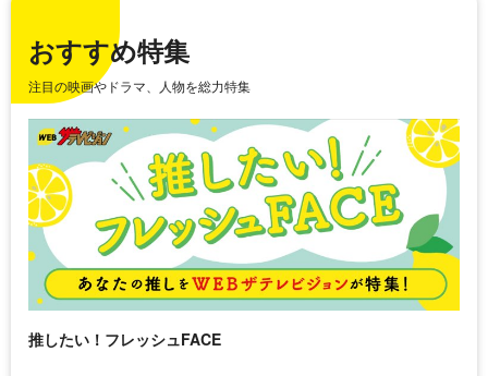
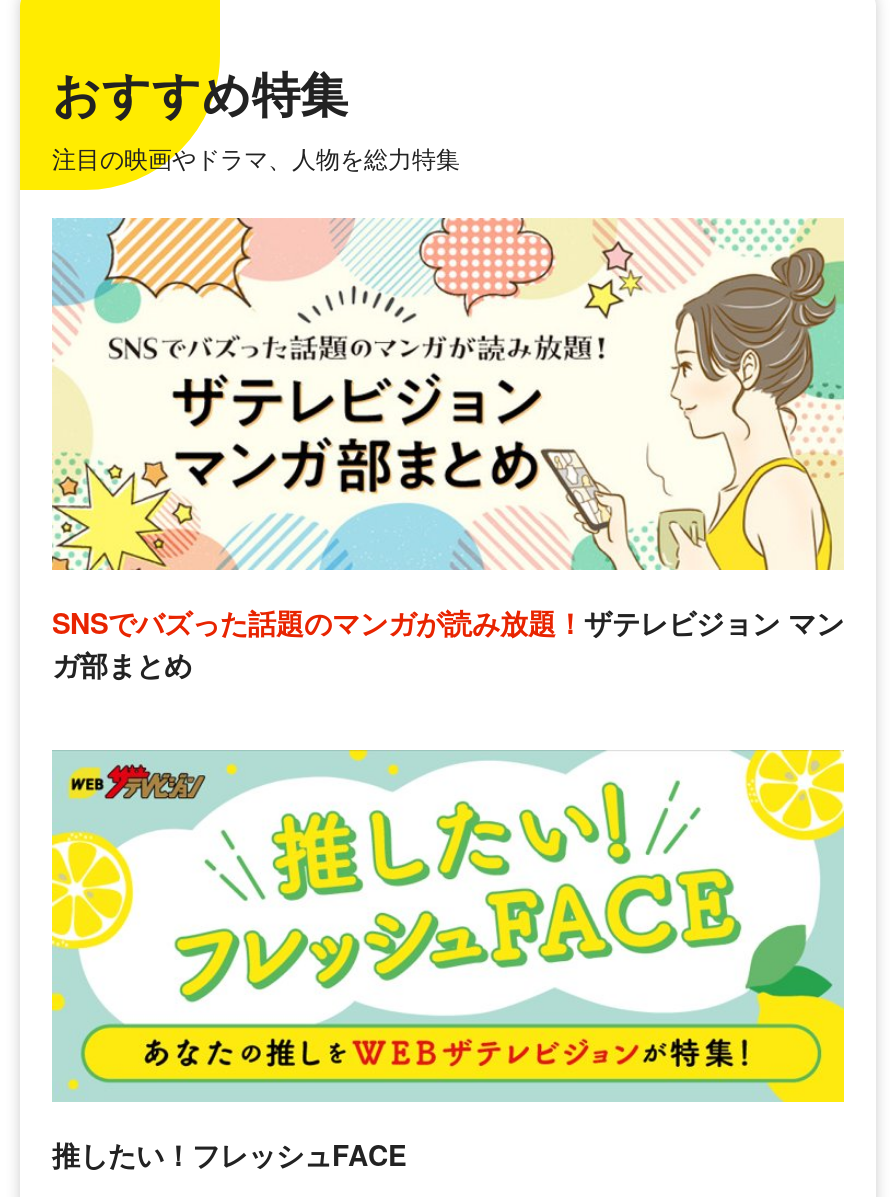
none -> [50,218,846,684] [image] | SNSでバズった話題のマンガが読み放題！ザテレビジョン マン | ガ部まとめ

